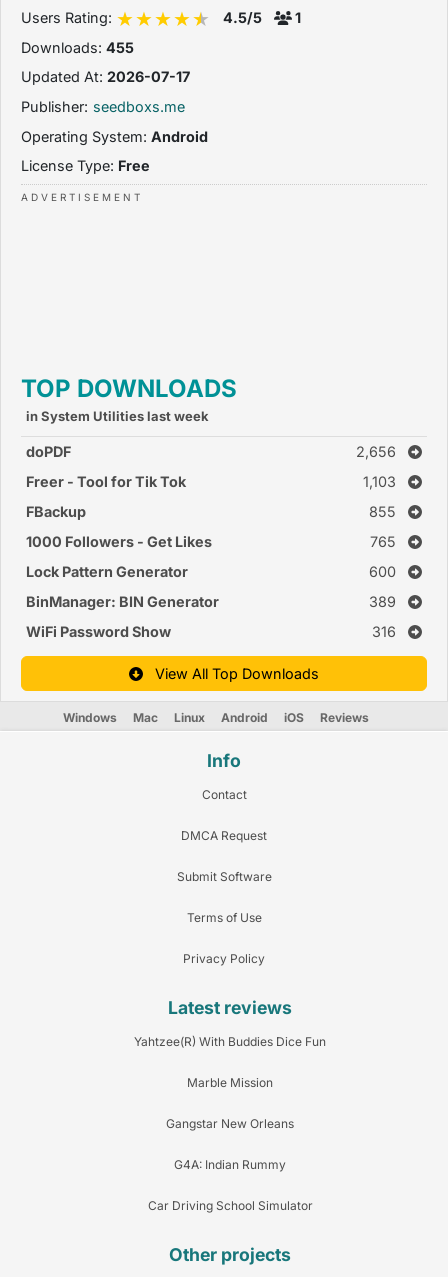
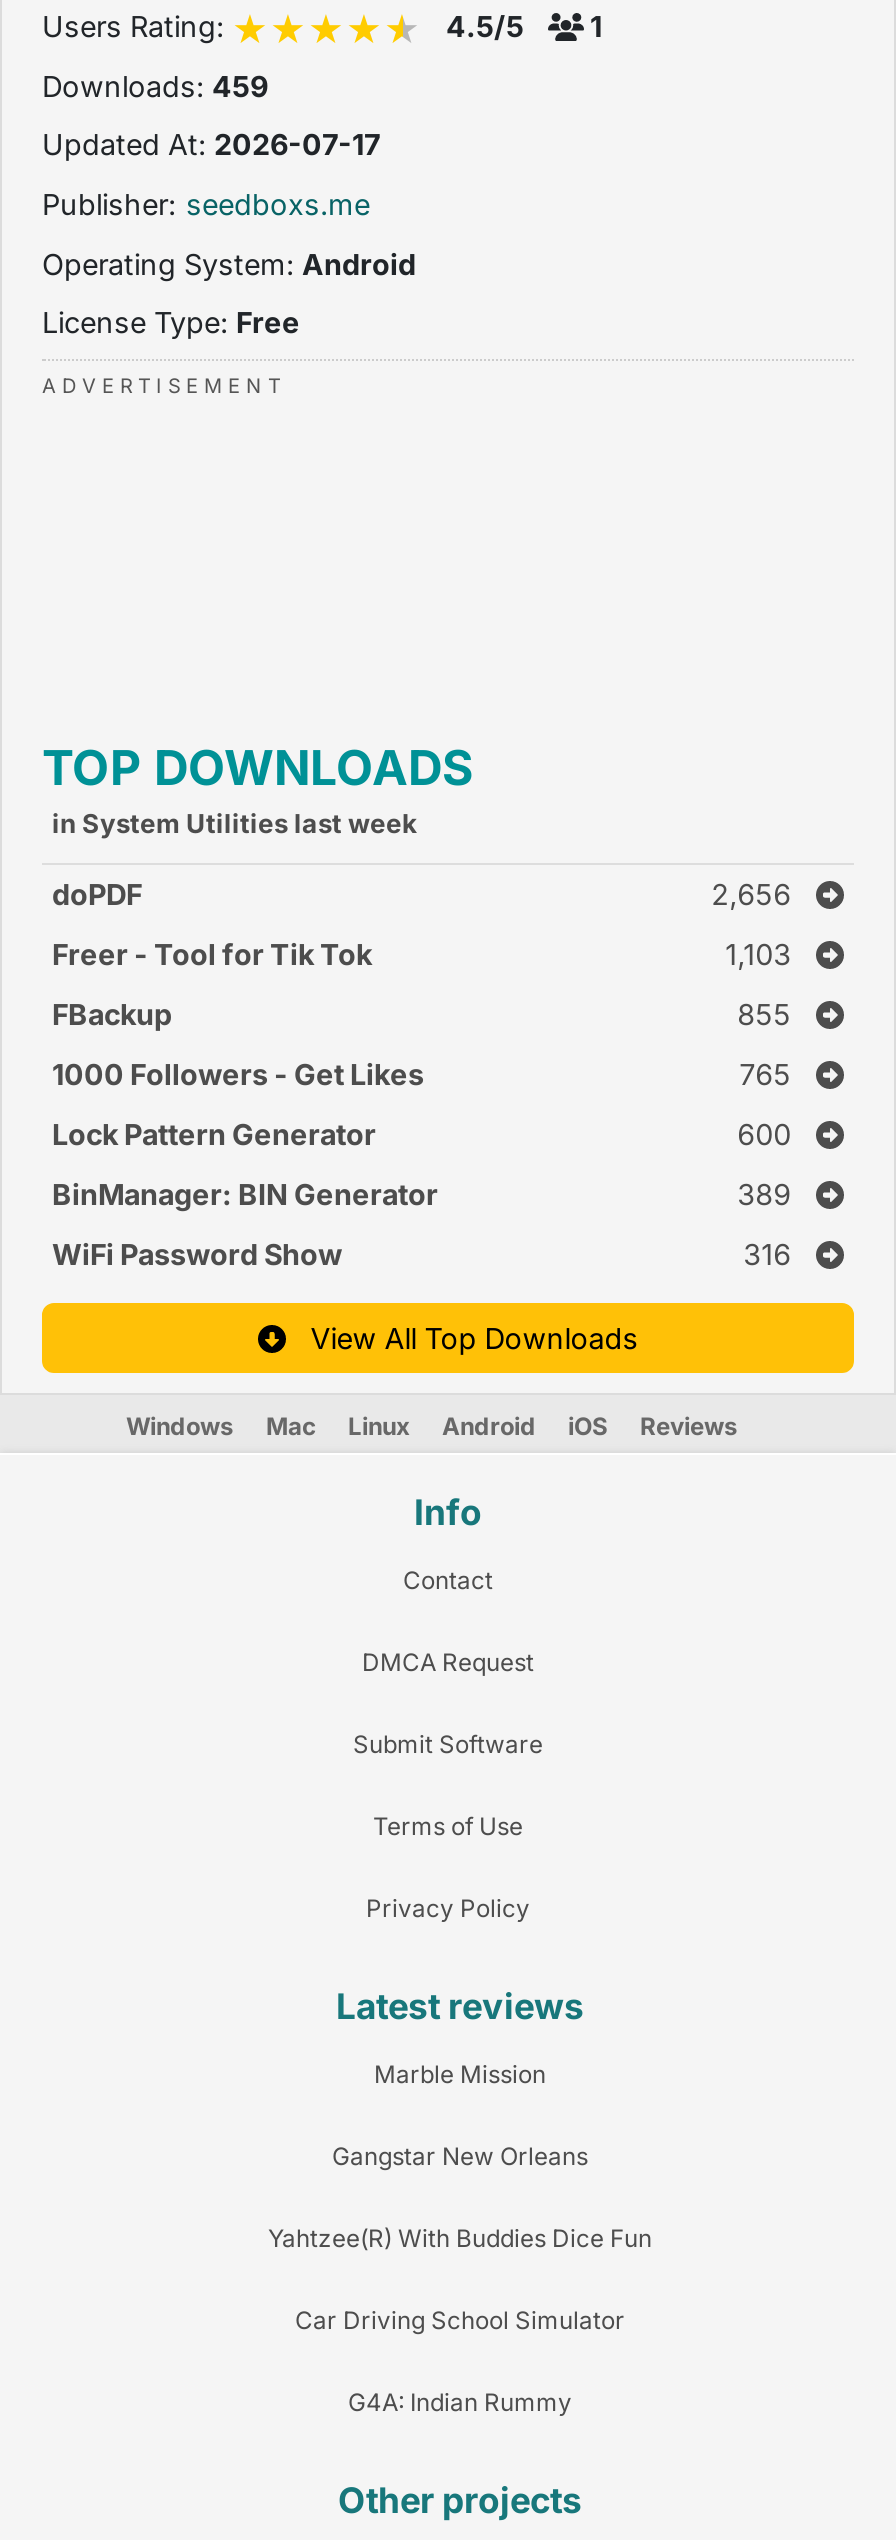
[21,39,134,56] Downloads: 455 -> [42,70,268,104] Downloads: 459
moved [134,1034,326,1049] -> [268,2224,652,2254]: Yahtzee(R) With Buddies Dice Fun
moved [166,1075,294,1131] -> [332,2060,588,2172]: Marble Mission | Gangstar New Orleans
moved [174,1157,286,1172] -> [348,2388,572,2418]: G4A: Indian Rummy
moved [147,1198,312,1213] -> [295,2306,625,2336]: Car Driving School Simulator

